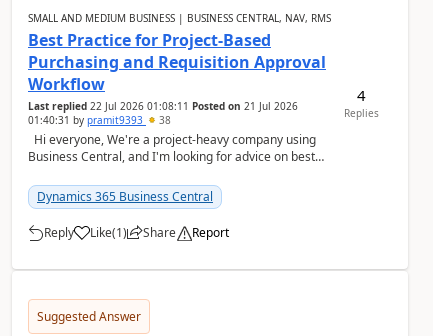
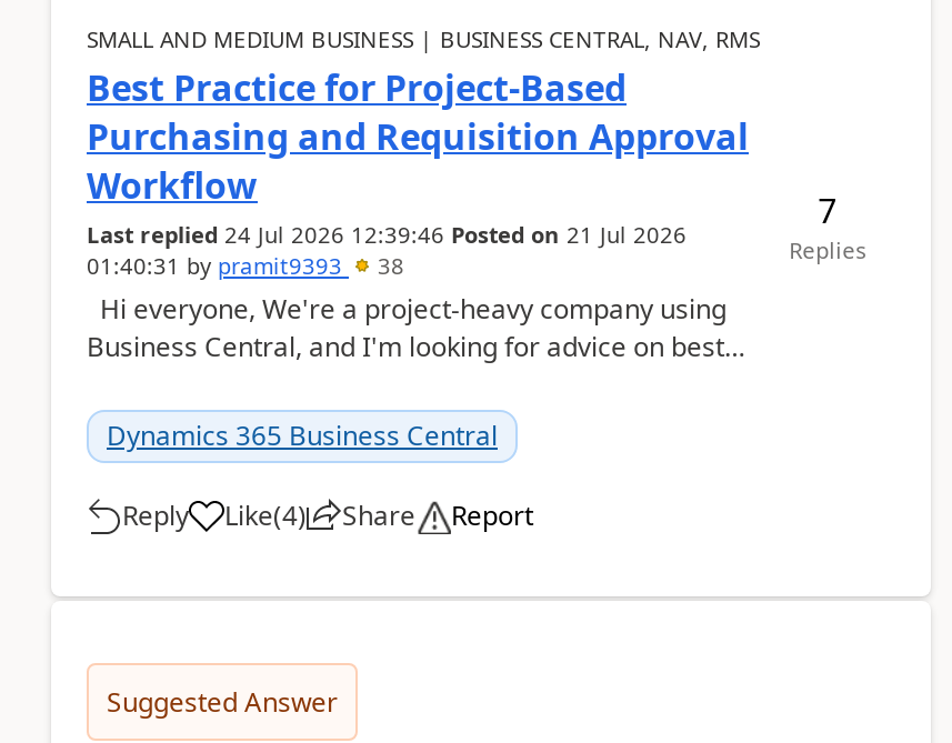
[357,85,366,105] 4 -> [818,188,838,232] 7
[28,99,298,113] Last replied 22 Jul 2026 01:08:11 Posted on 21 Jul 2026 -> [87,219,687,250] Last replied 24 Jul 2026 12:39:46 Posted on 21 Jul 2026
[112,224,127,241] (1) -> [273,496,307,534] (4)

